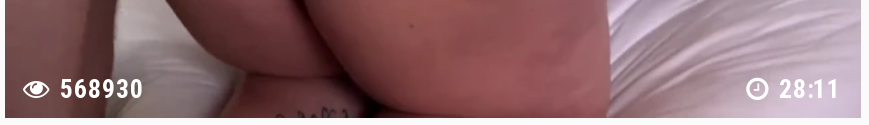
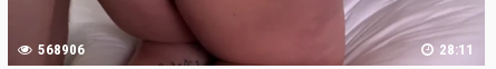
[54,74,144,104] 568930 -> [35,41,85,58] 568906

